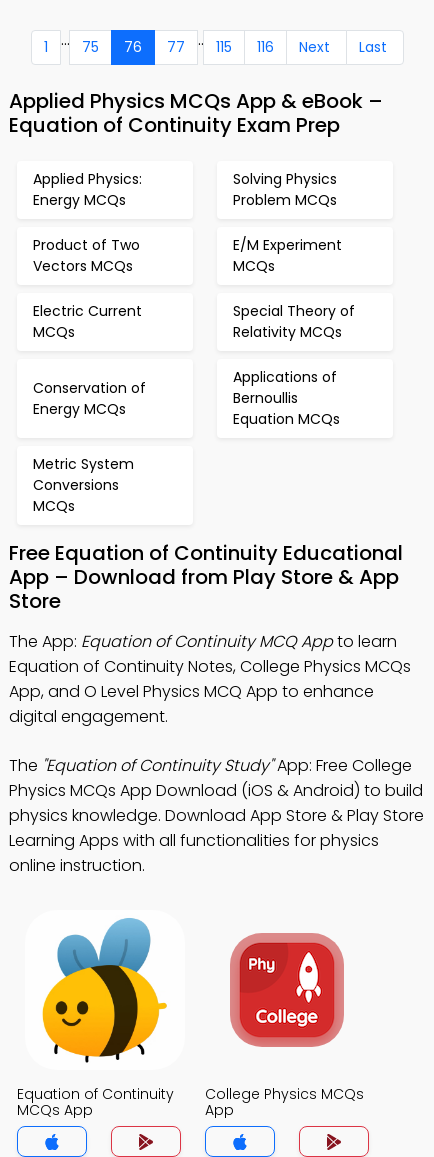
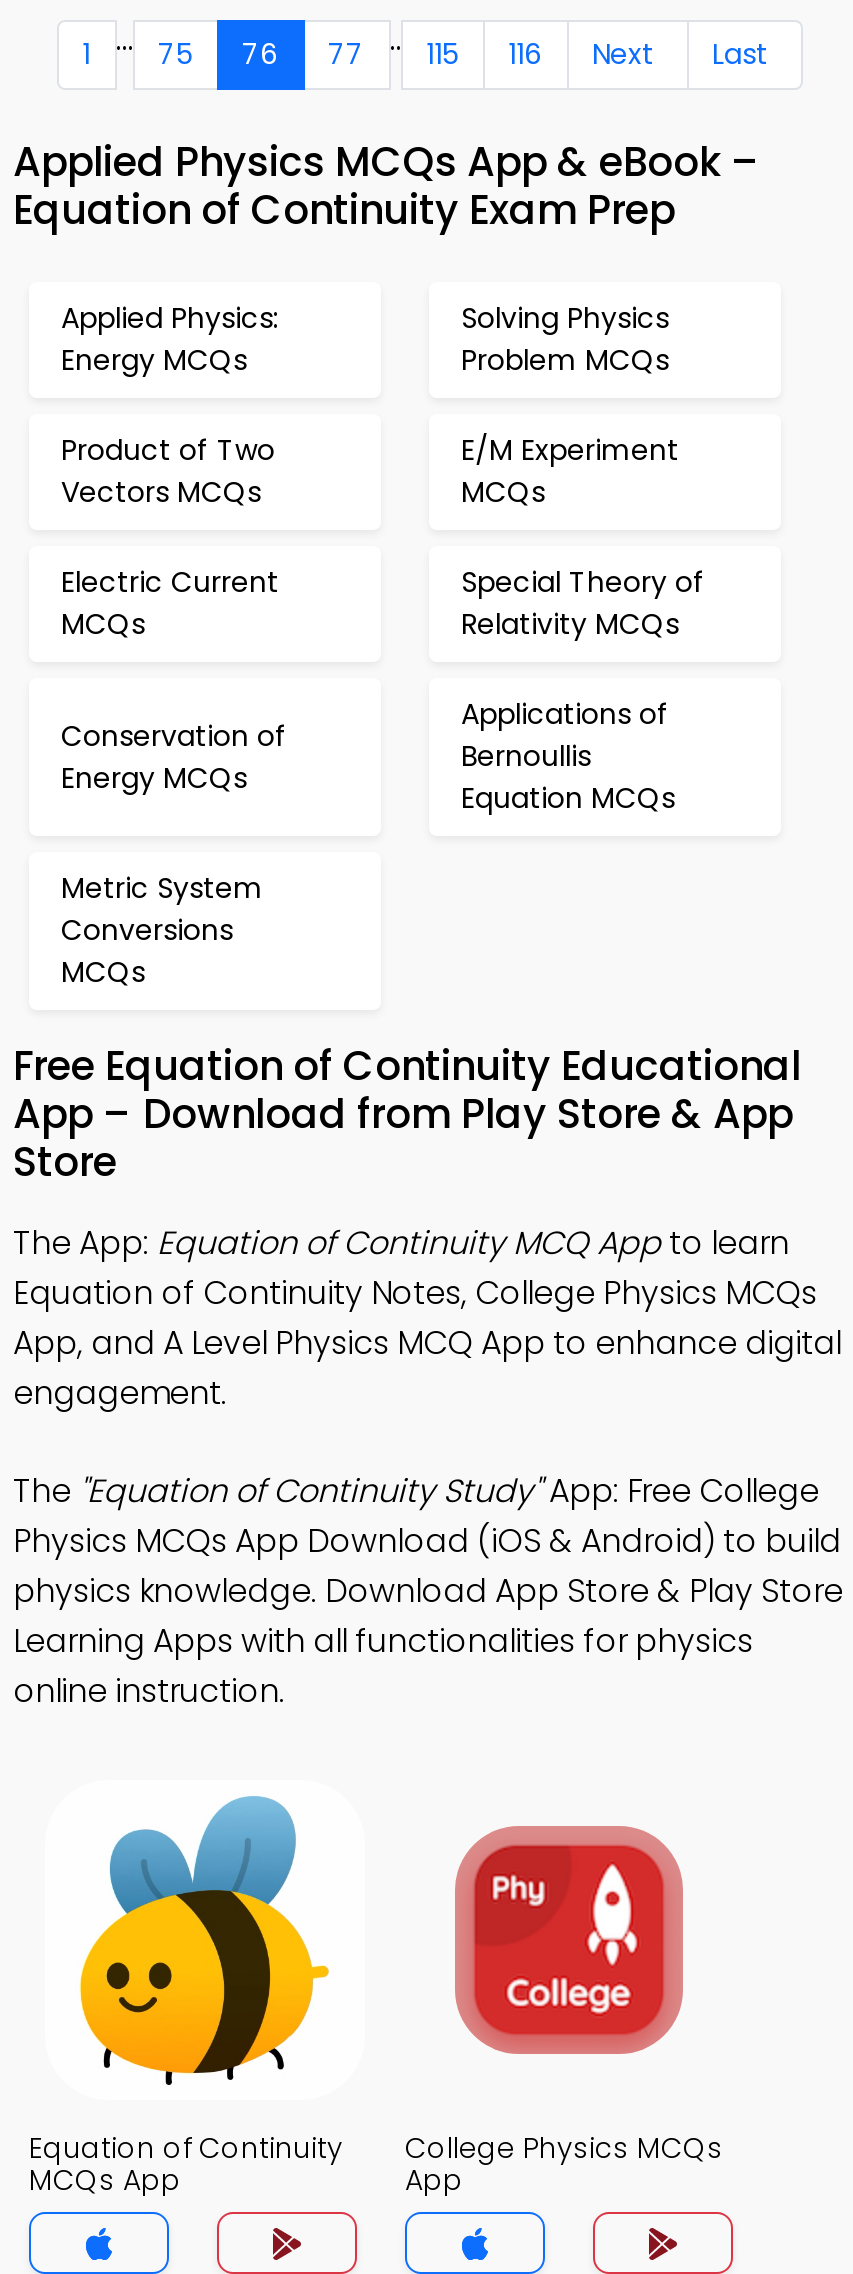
[9,680,374,728] App, and O Level Physics MCQ App to enhance | digital engagement. -> [13,1320,841,1416] App, and A Level Physics MCQ App to enhance digital | engagement.

